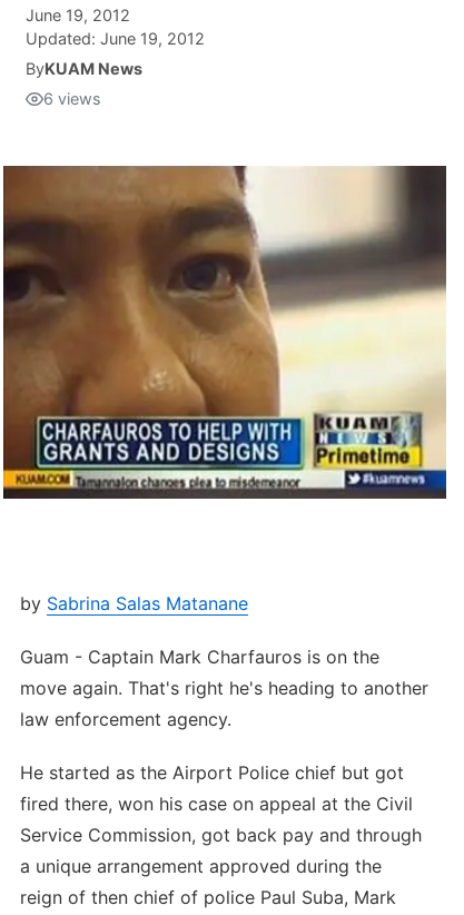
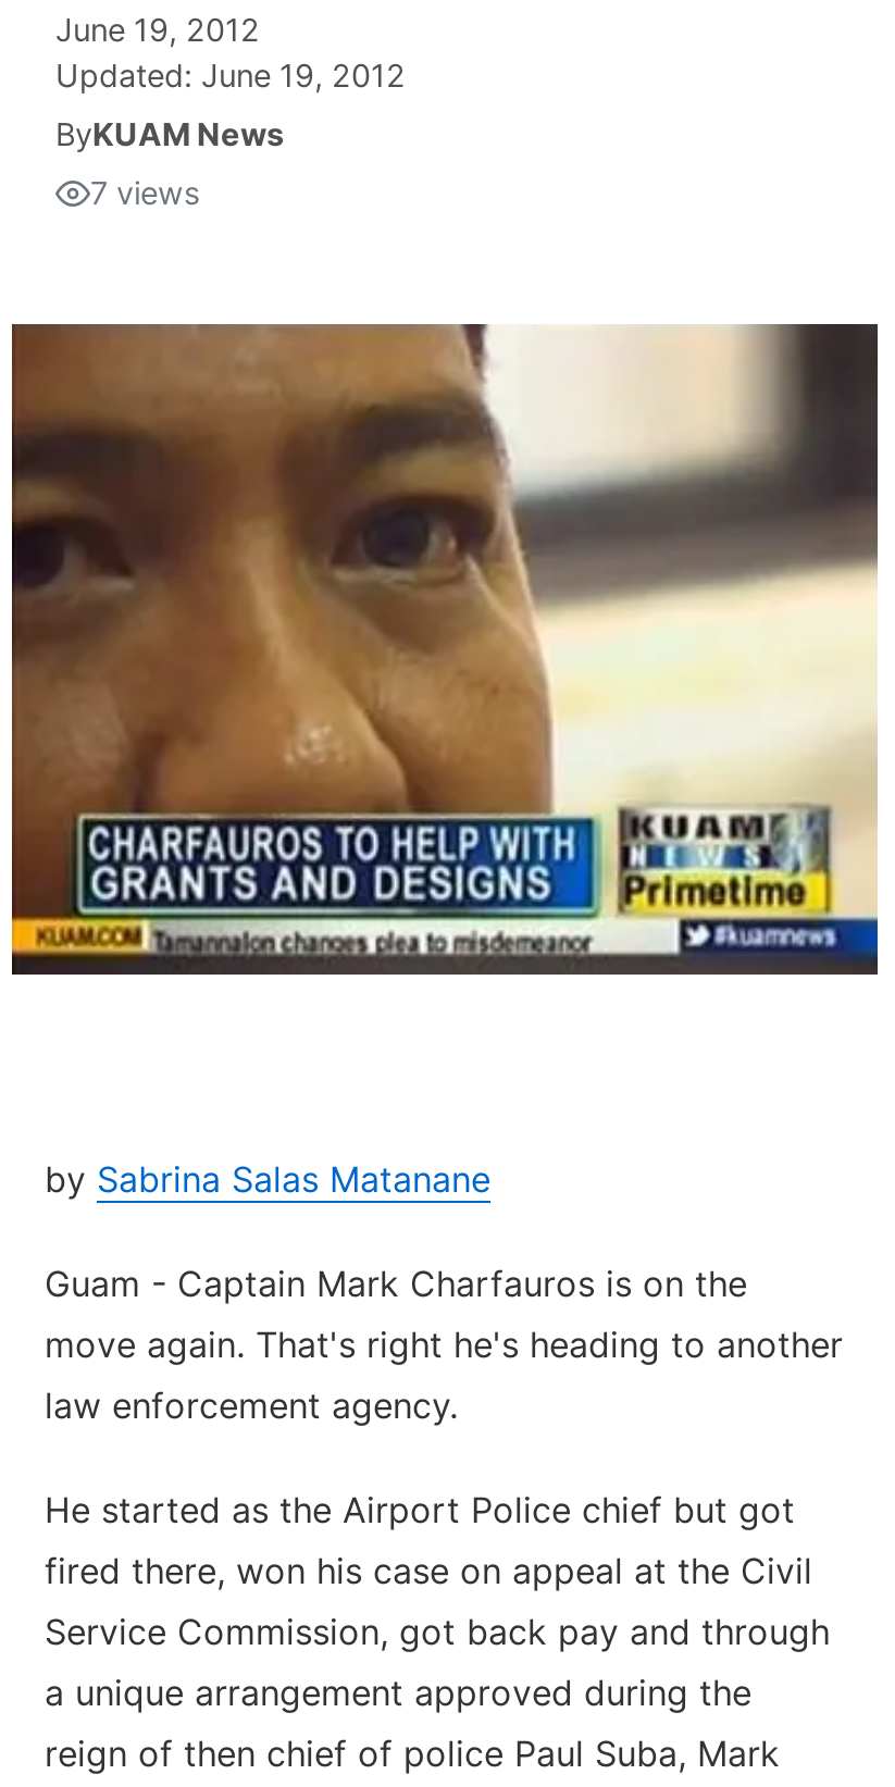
[43,89,101,108] 6 views -> [90,174,201,211] 7 views

